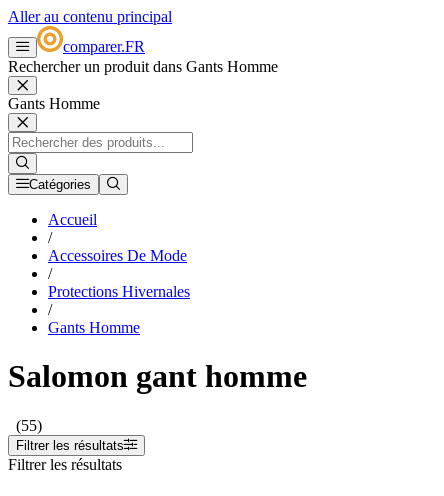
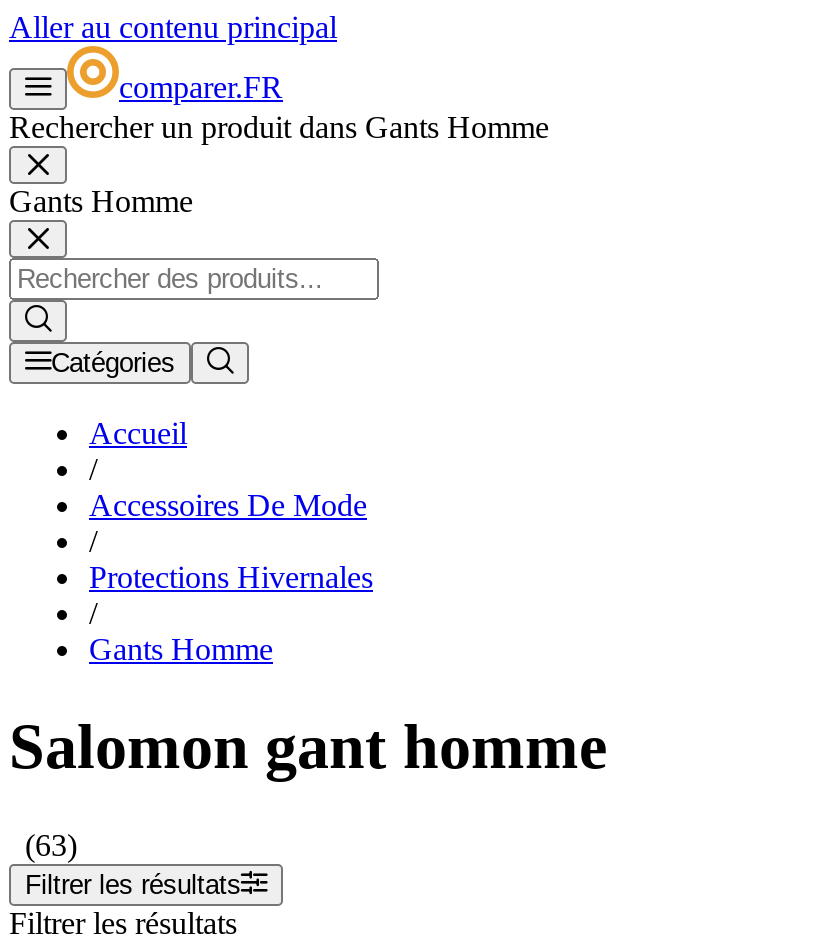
[16,417,42,434] (55) -> [25,828,77,862] (63)

